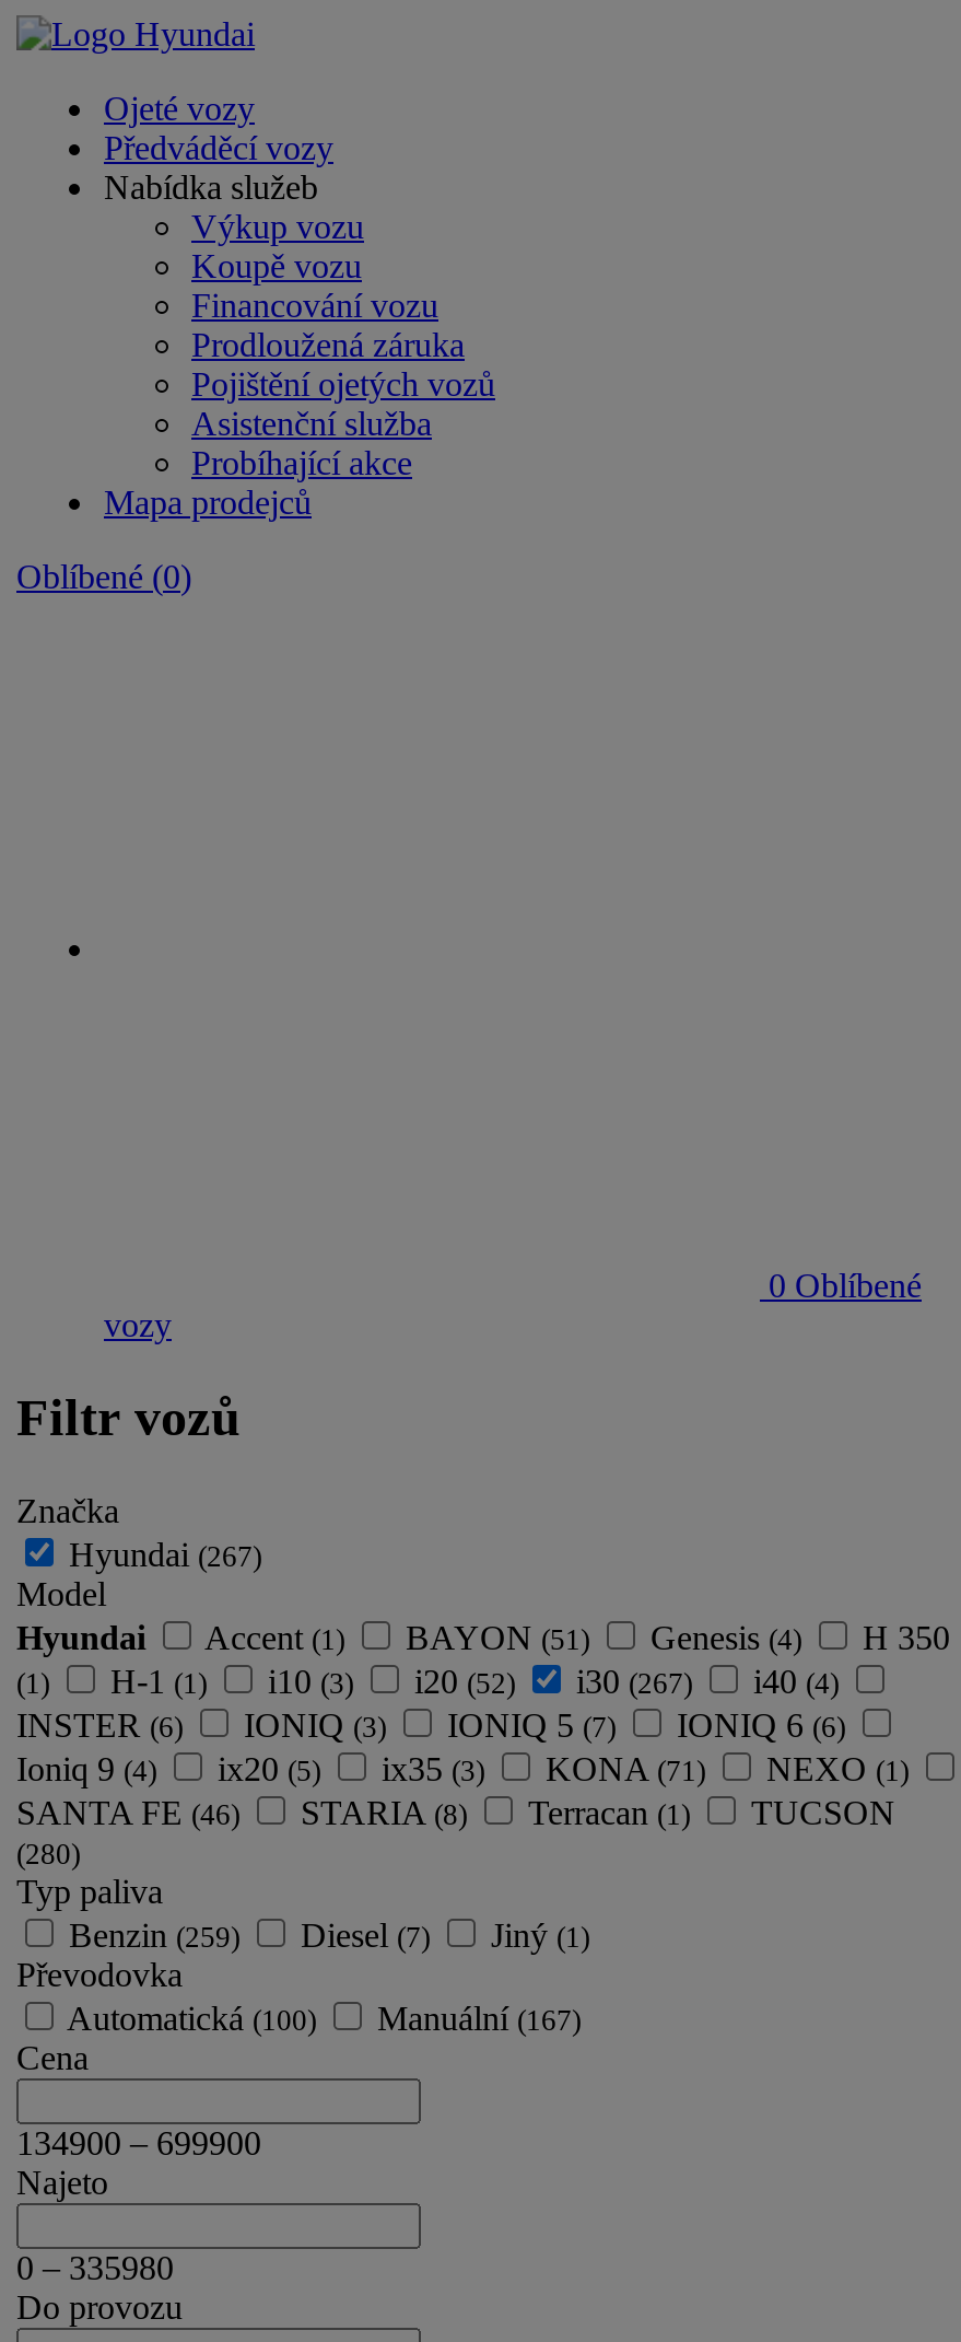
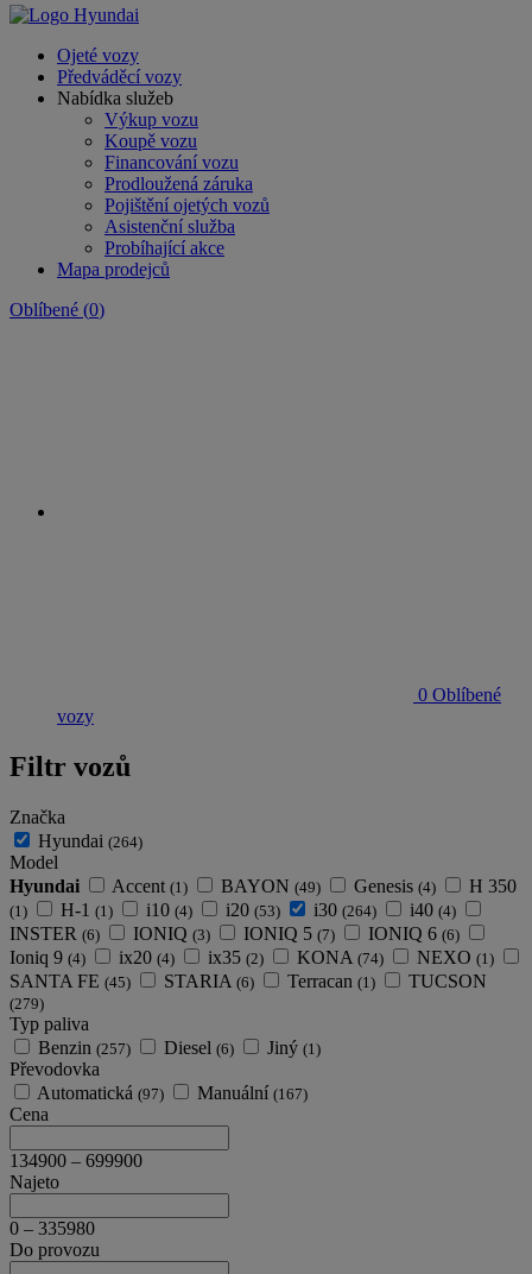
[69,1535,261,1573] Hyundai (267) -> [38,830,142,851] Hyundai (264)
[16,1619,950,1656] Hyundai Accent (1) BAYON (51) Genesis (4) H 350 -> [9,876,517,896] Hyundai Accent (1) BAYON (49) Genesis (4) H 350
[268,1662,353,1699] i10 (3) -> [146,899,192,920] i10 (4)
[414,1662,515,1699] i20 (52) -> [226,899,280,920] i20 (53)
[576,1662,692,1699] i30 (267) -> [313,899,376,920] i30 (264)
[218,1750,320,1787] ix20 (5) -> [119,947,175,967] ix20 (4)
[382,1750,484,1787] ix35 (3) -> [208,947,264,967] ix35 (2)
[546,1750,705,1787] KONA (71) -> [297,947,384,967] KONA (74)
[16,1794,239,1831] SANTA FE (46) -> [9,971,131,991] SANTA FE (45)
[301,1794,467,1831] STARIA (8) -> [164,971,254,991] STARIA (6)
[16,1837,80,1870] (280) -> [9,994,44,1012] (279)
[69,1916,239,1953] Benzin (259) -> [38,1037,131,1057] Benzin (257)
[301,1916,430,1953] Diesel (7) -> [164,1037,234,1057] Diesel (6)
[67,1999,581,2036] Automatická (100) Manuální (167) -> [37,1082,308,1103] Automatická (97) Manuální (167)

